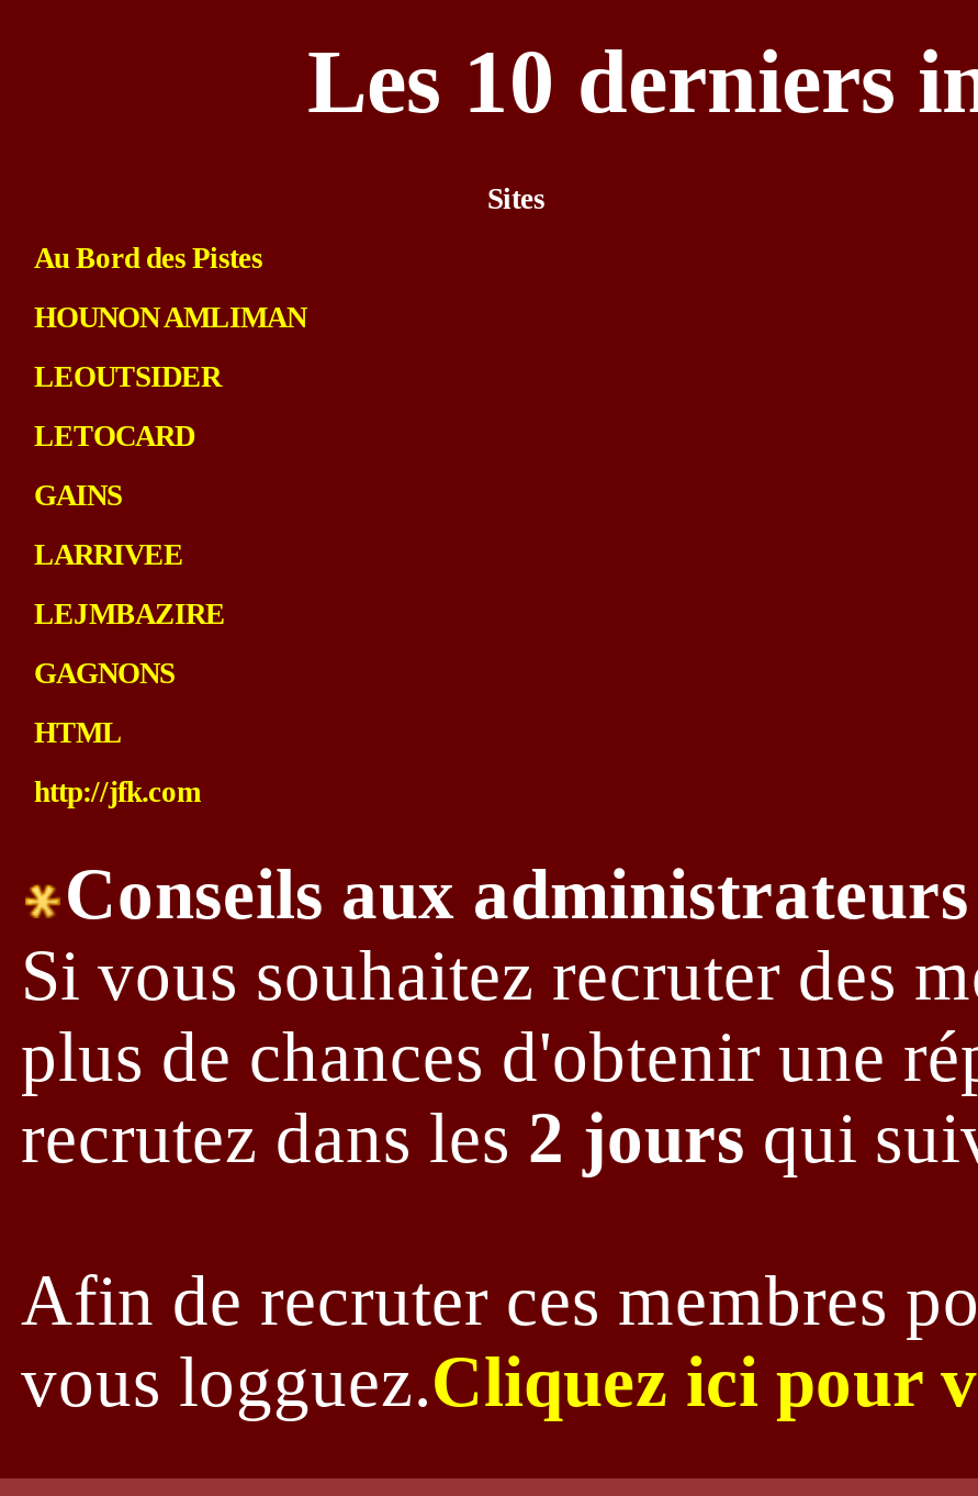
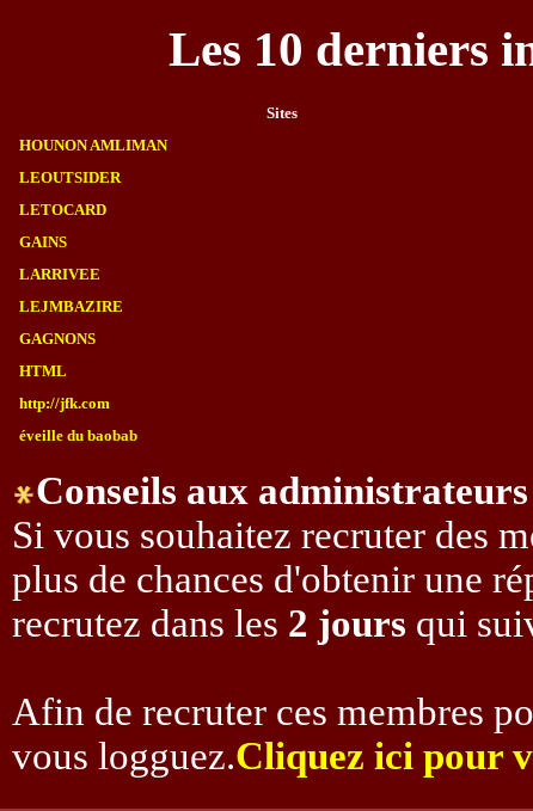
[34,242,262,275] Au Bord des Pistes -> none
moved [34,301,306,809] -> [19,136,167,412]: HOUNON AMLIMAN | LEOUTSIDER | LETOCARD | ... | HTML | http://jfk.com
none -> [19,427,137,445] éveille du baobab

